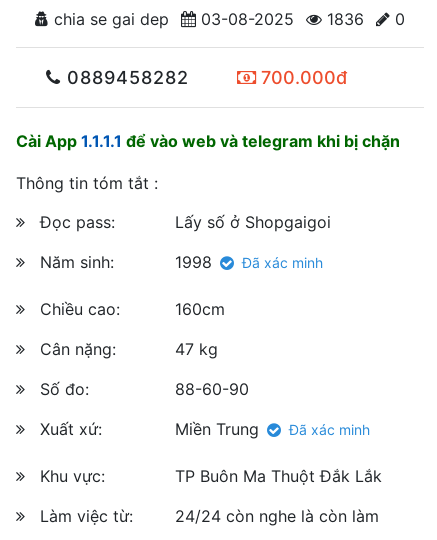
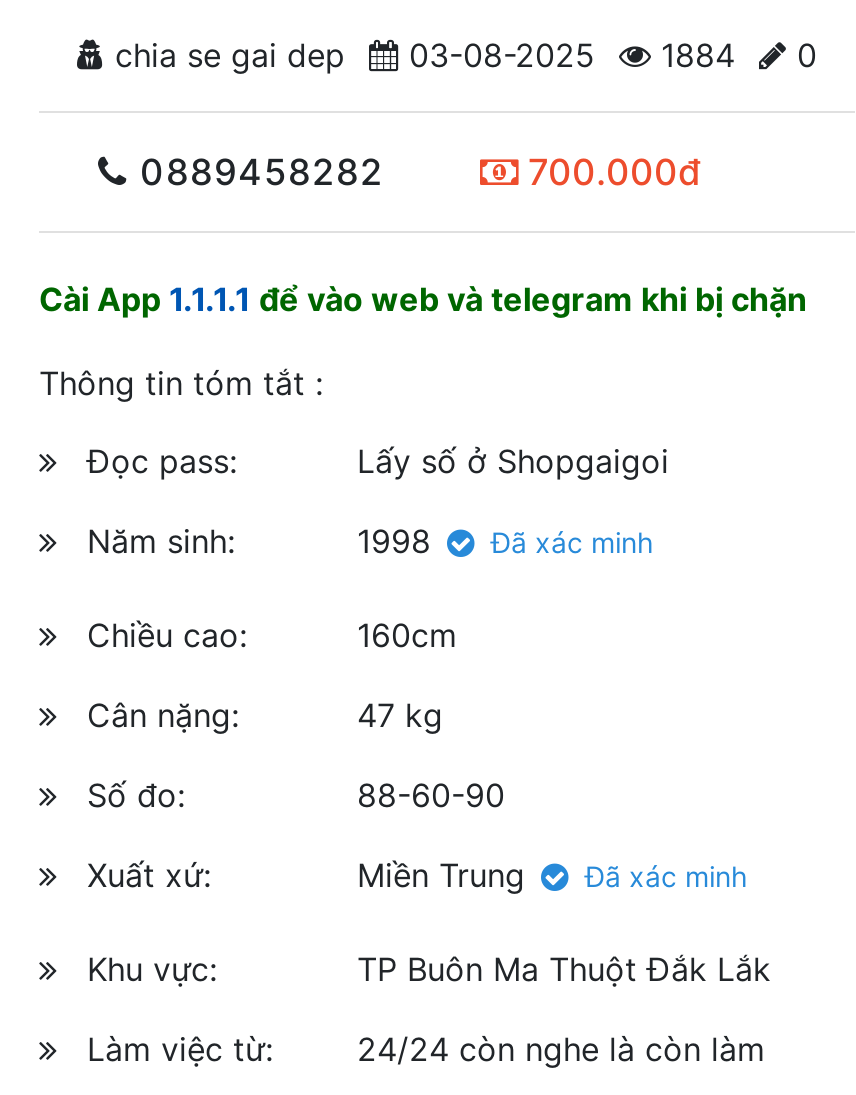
[49,9,405,29] chia se gai dep 03-08-2025 1836 0 -> [105,35,817,75] chia se gai dep 03-08-2025 1884 0

